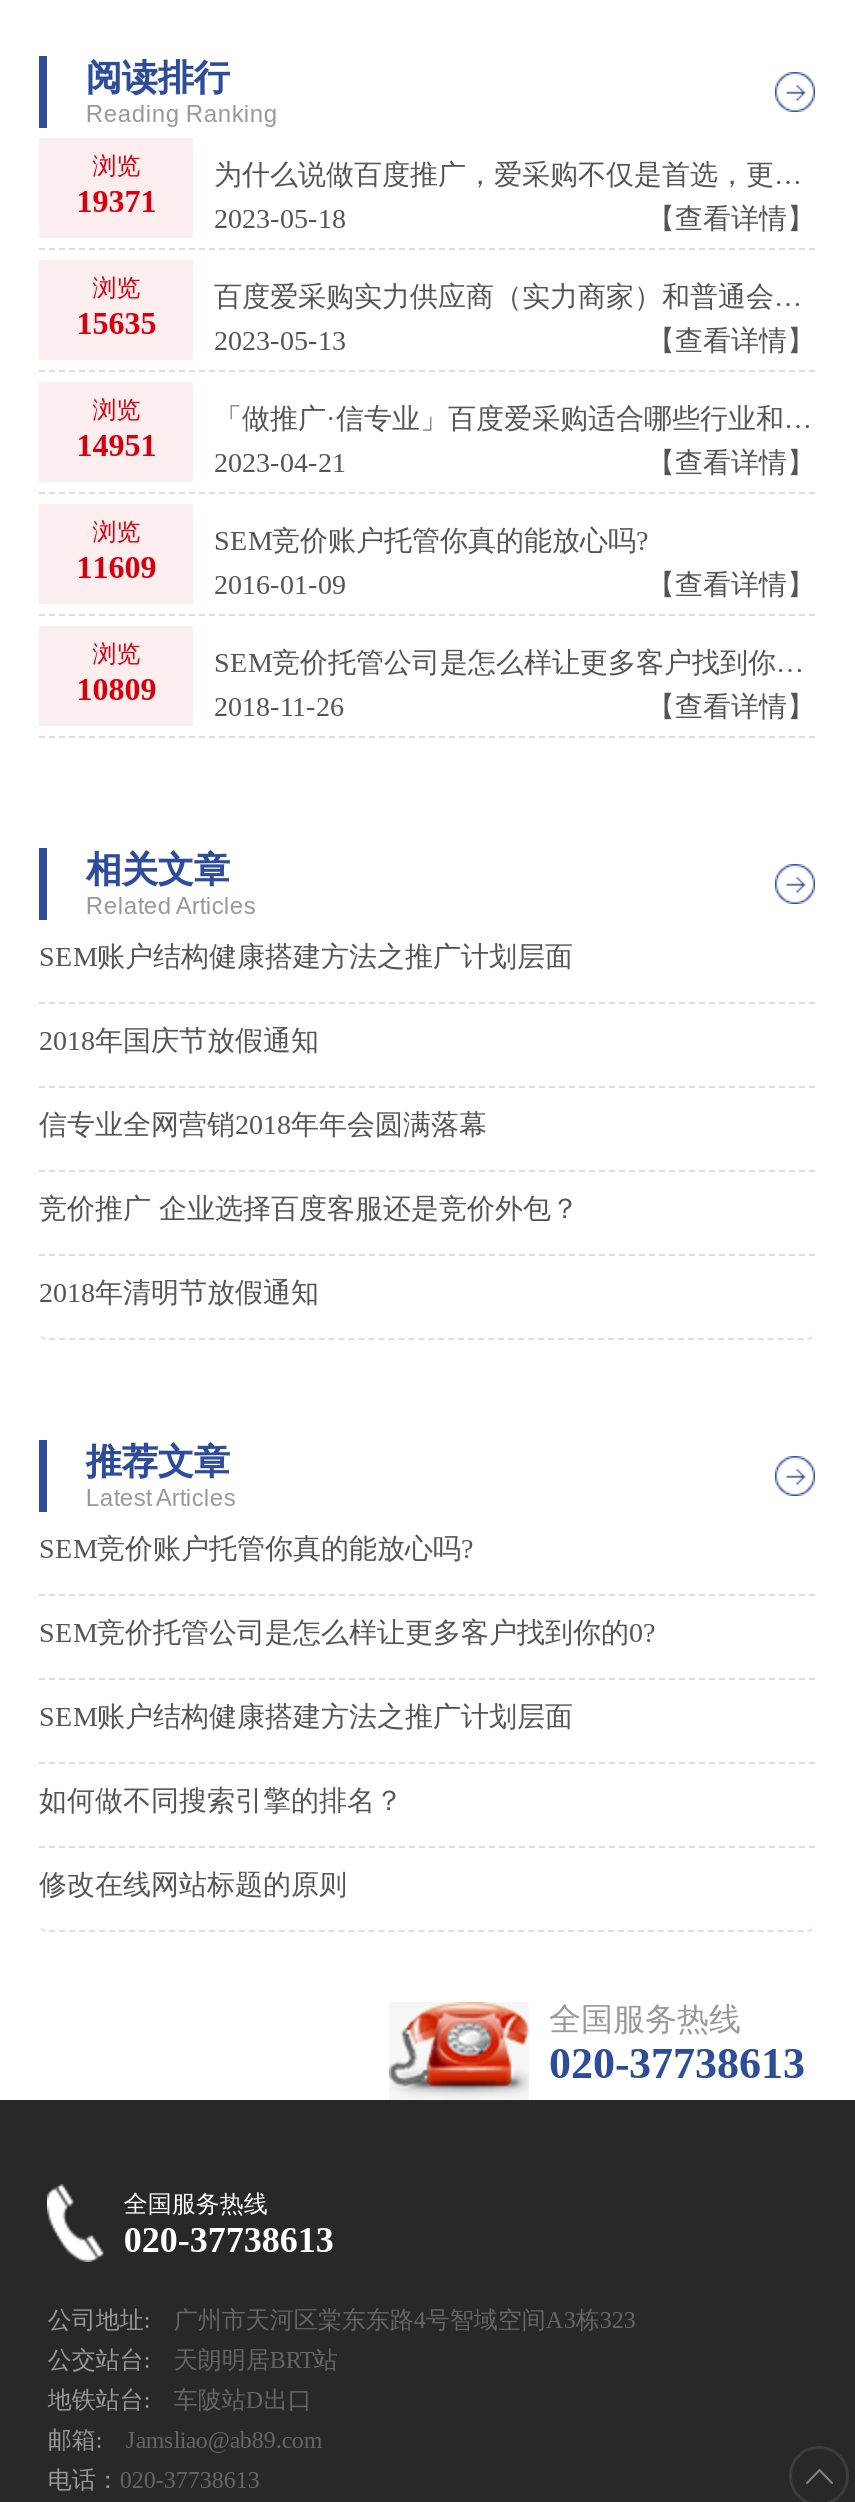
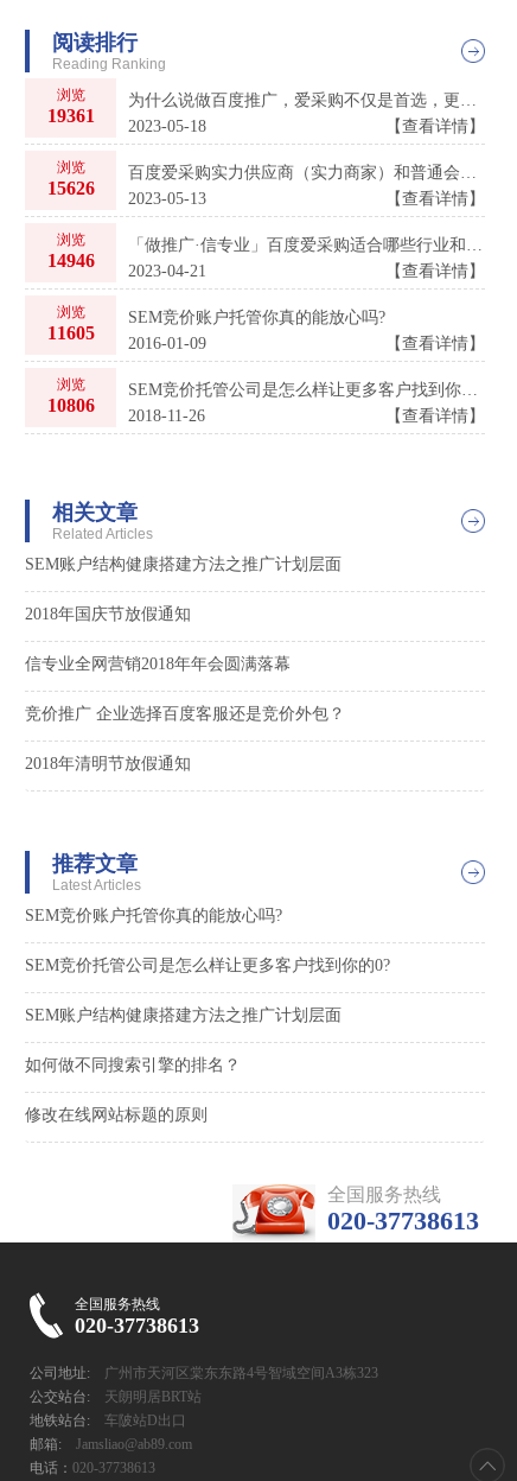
[76,185,156,219] 19371 -> [47,106,95,126] 19361
[76,307,156,341] 15635 -> [47,178,95,199] 15626
[76,429,156,463] 14951 -> [47,251,95,271] 14946
[76,551,156,585] 11609 -> [47,323,95,343] 11605
[76,673,156,707] 10809 -> [47,396,95,416] 10806

